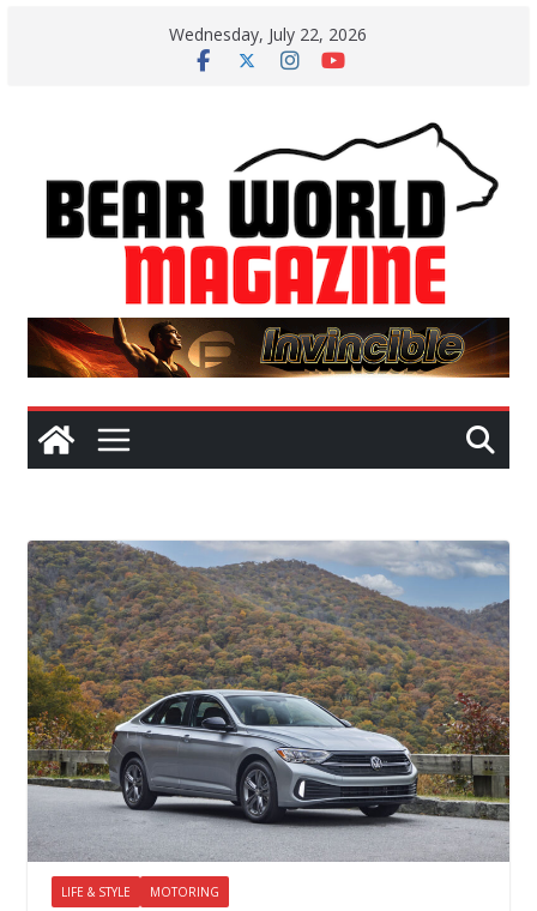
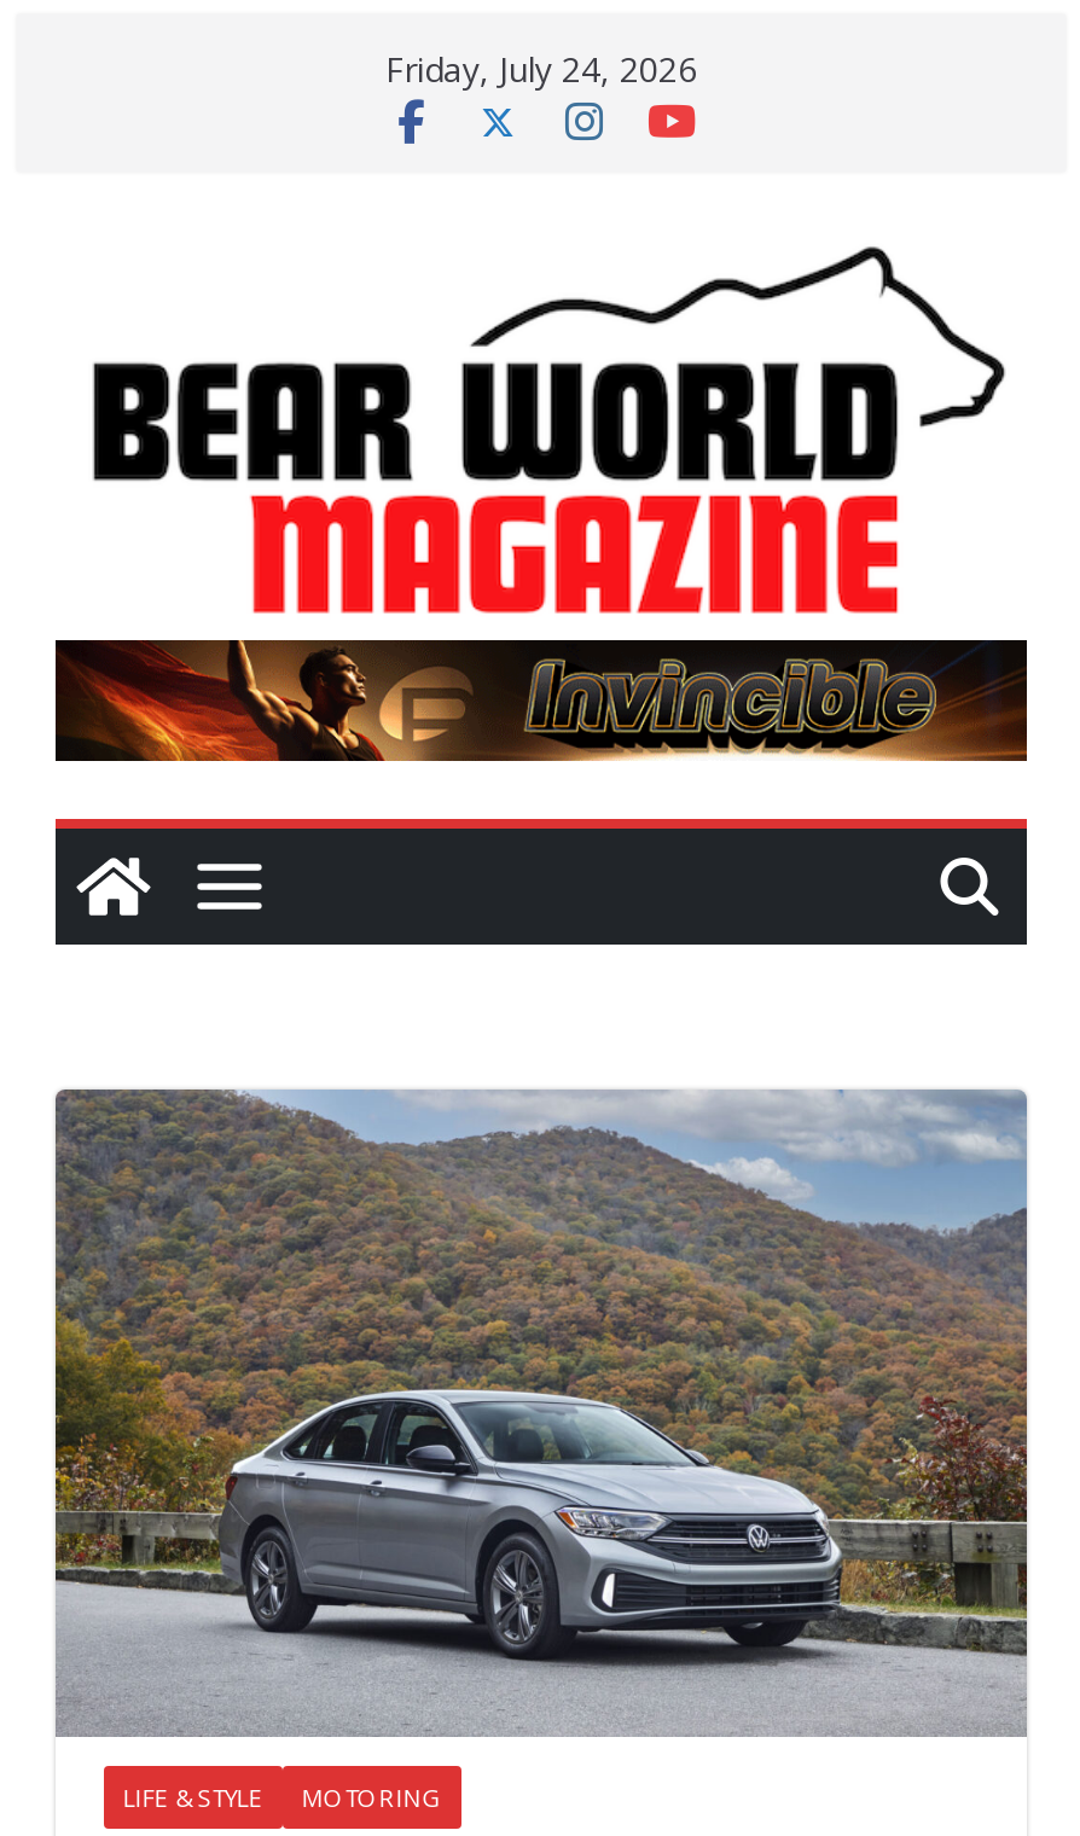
[170,23,367,46] Wednesday, July 22, 2026 -> [385,46,697,92] Friday, July 24, 2026

